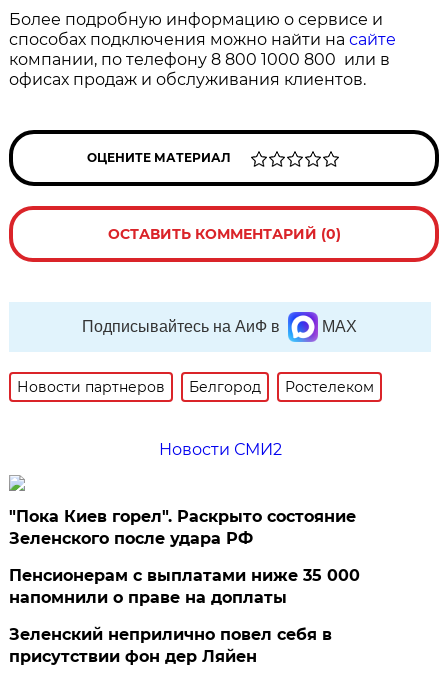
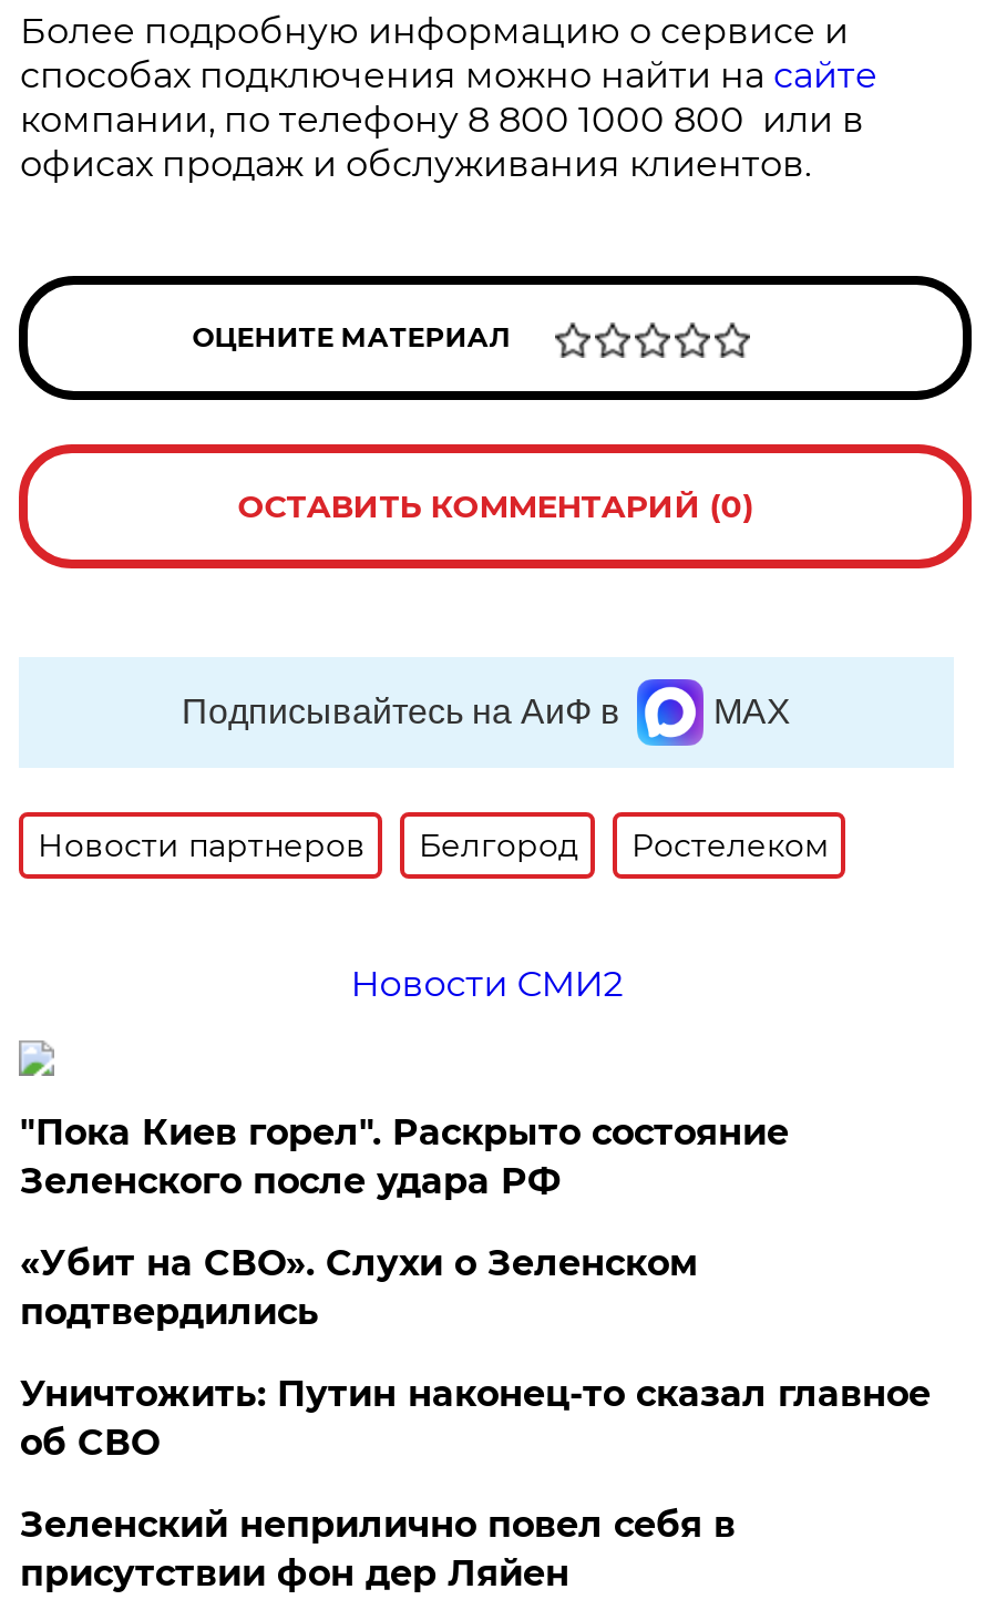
[9,566,360,607] Пенсионерам с выплатами ниже 35 000 | напомнили о праве на доплаты -> [20,1242,930,1464] «Убит на СВО». Слухи о Зеленском | подтвердились | Уничтожить: Путин наконец-то сказал главное | об СВО

